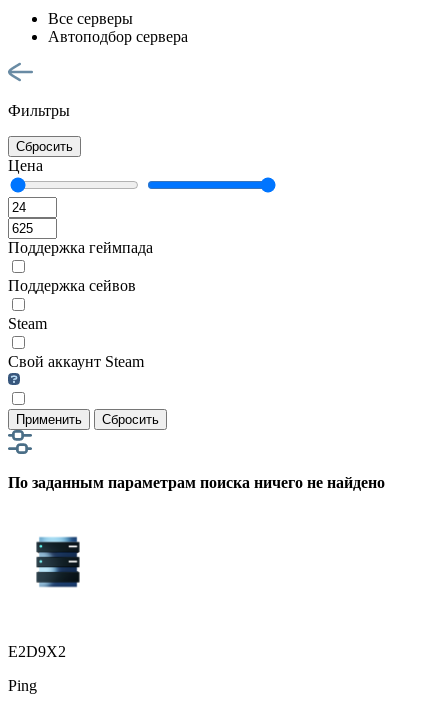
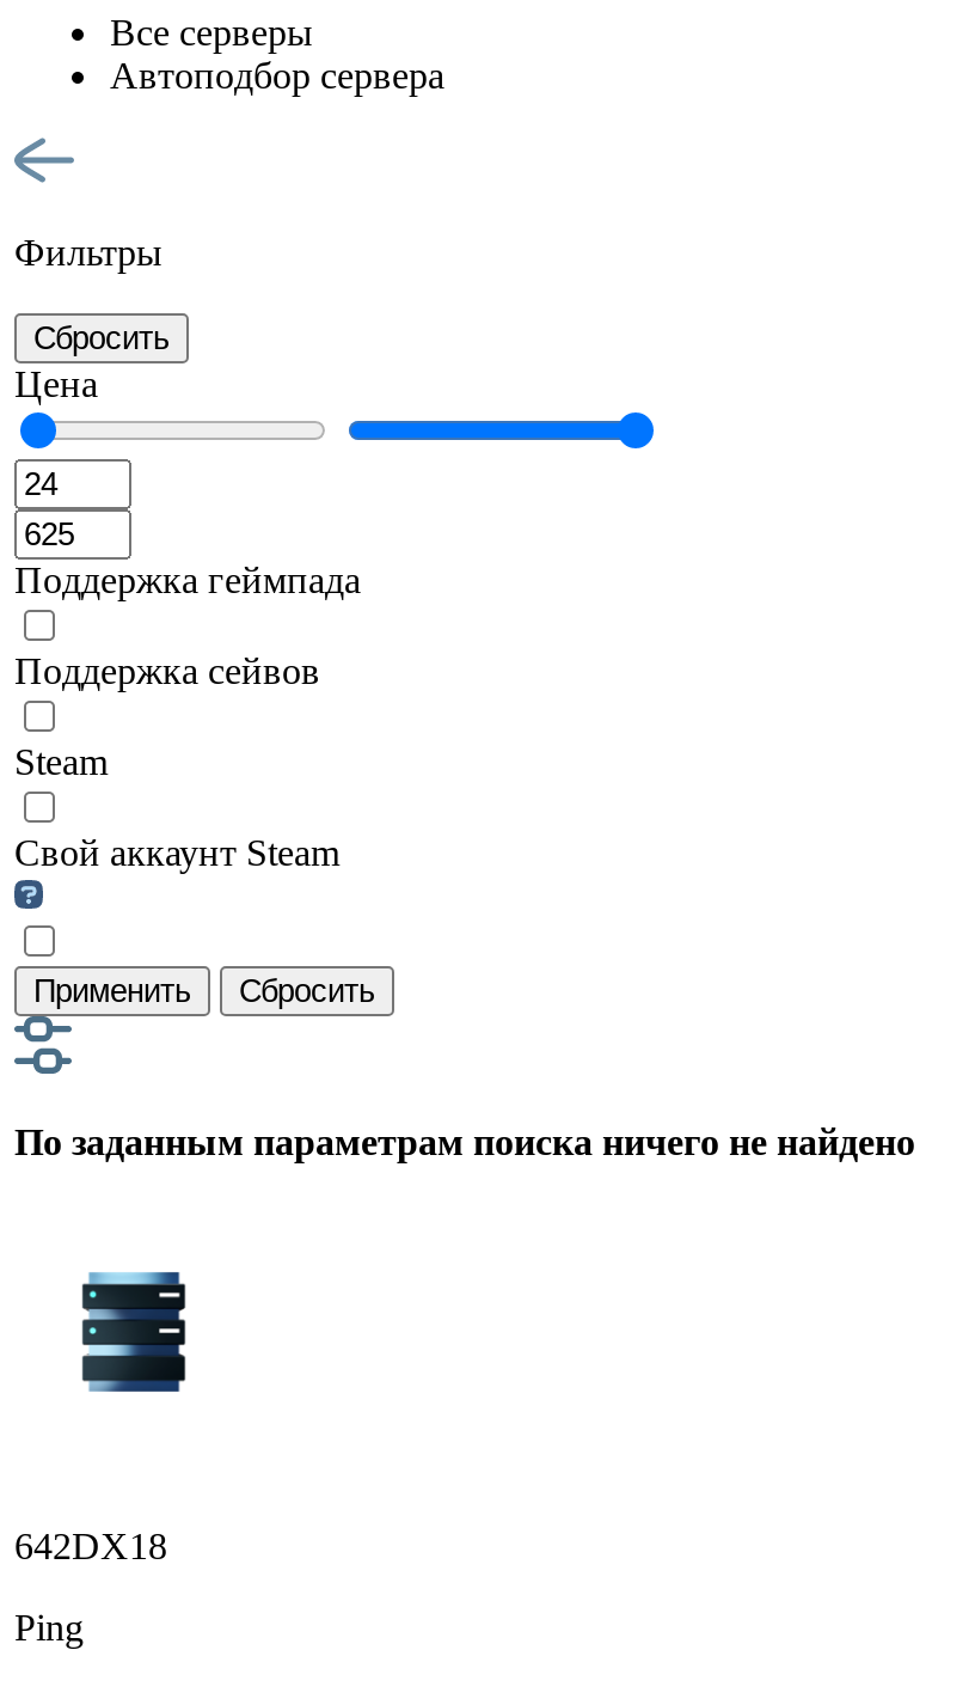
[8,643,66,660] E2D9X2 -> [14,1525,167,1566] 642DX18

